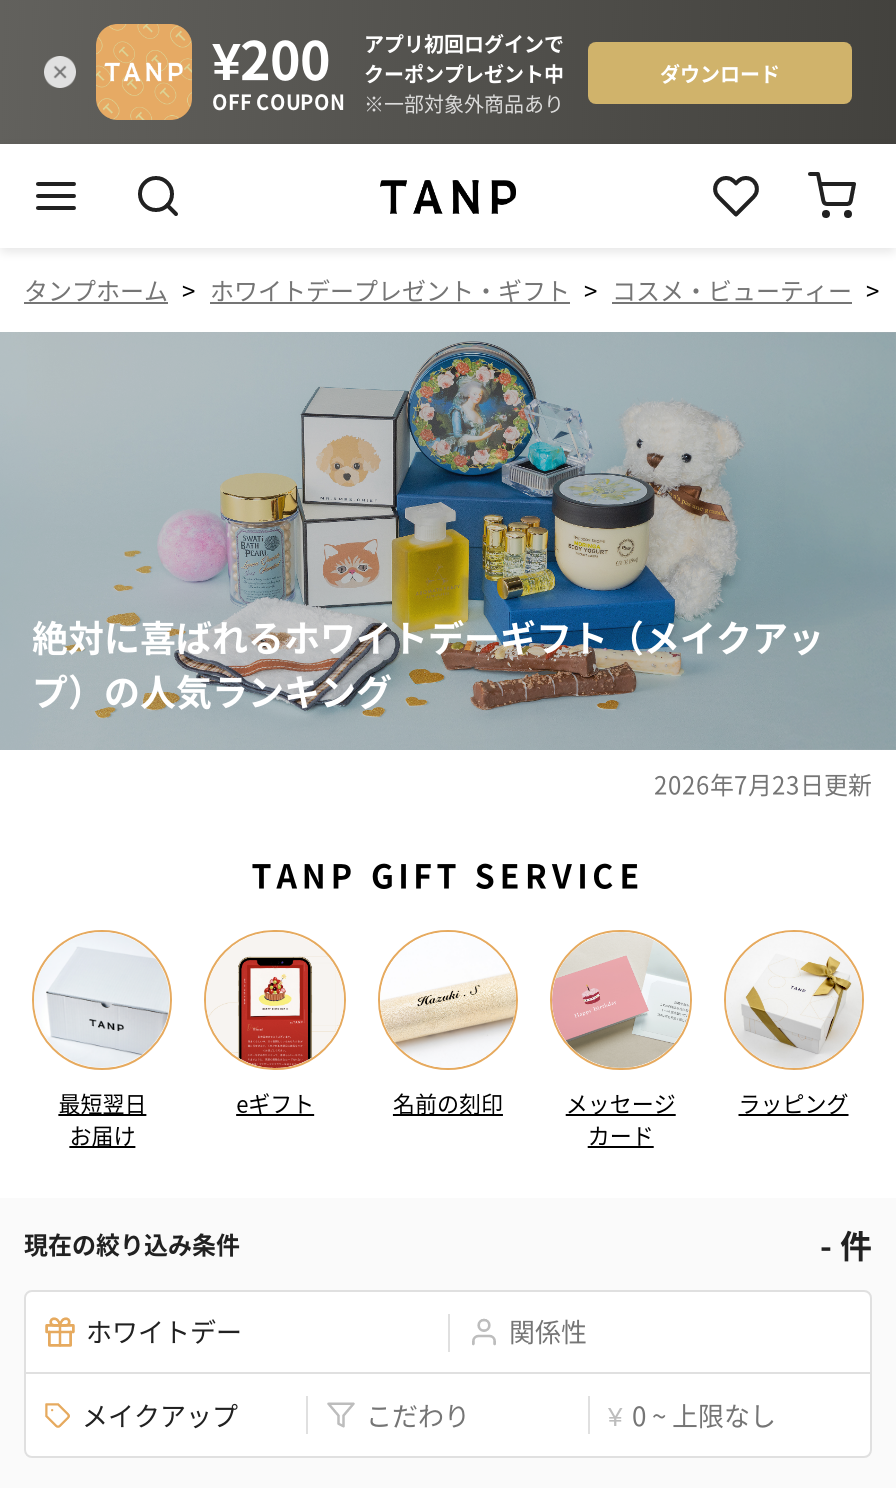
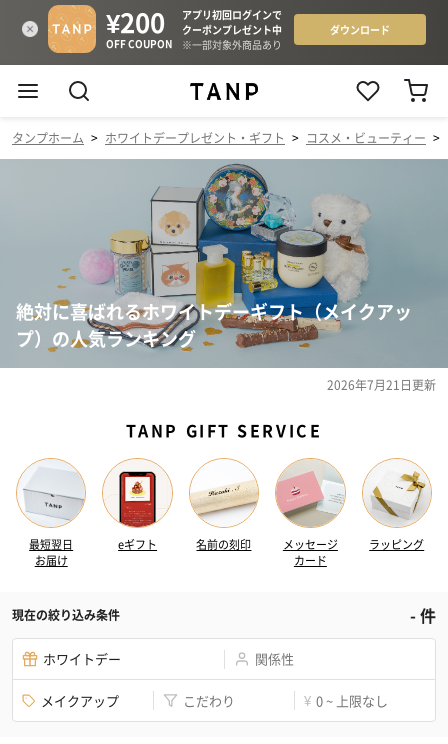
[654,766,872,800] 2026年7月23日更新 -> [327,376,436,393] 2026年7月21日更新

